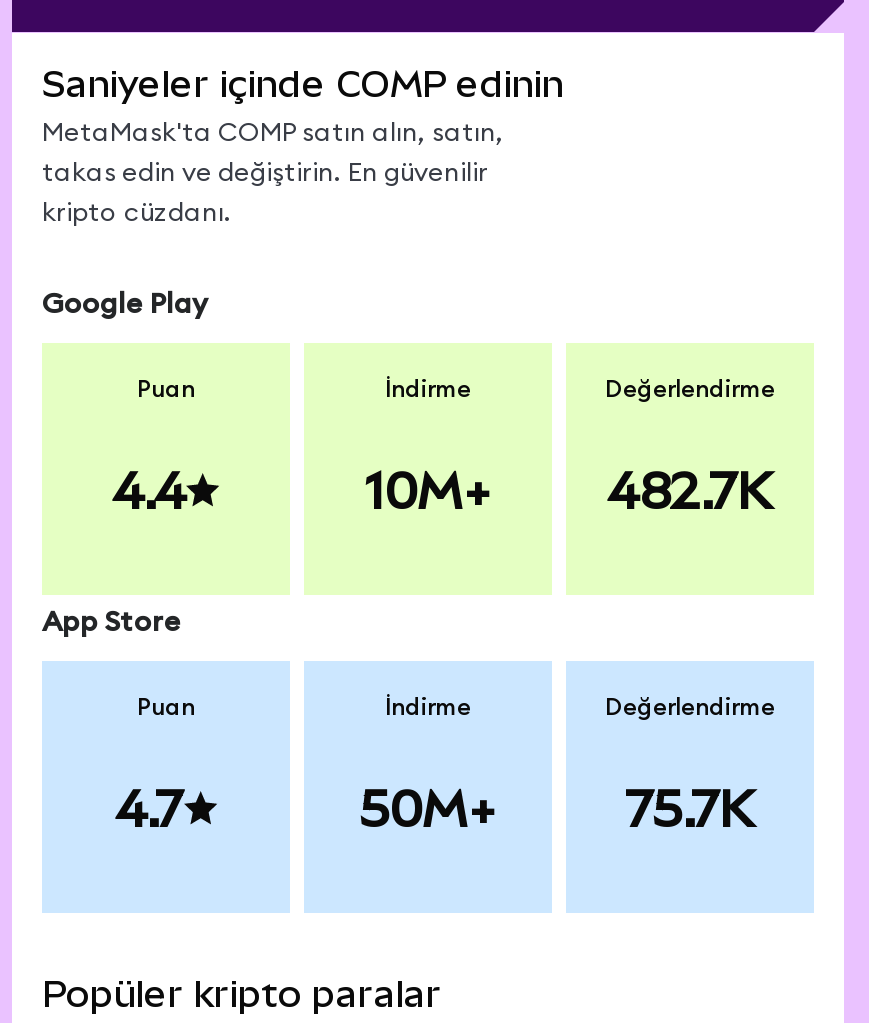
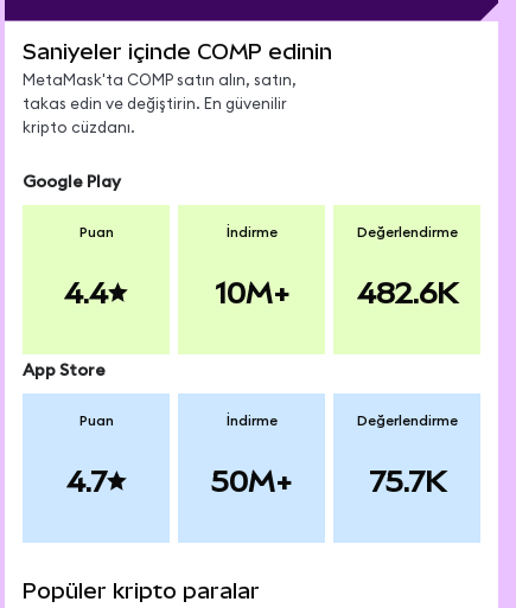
[607,462,773,518] 482.7K -> [356,276,457,309] 482.6K

